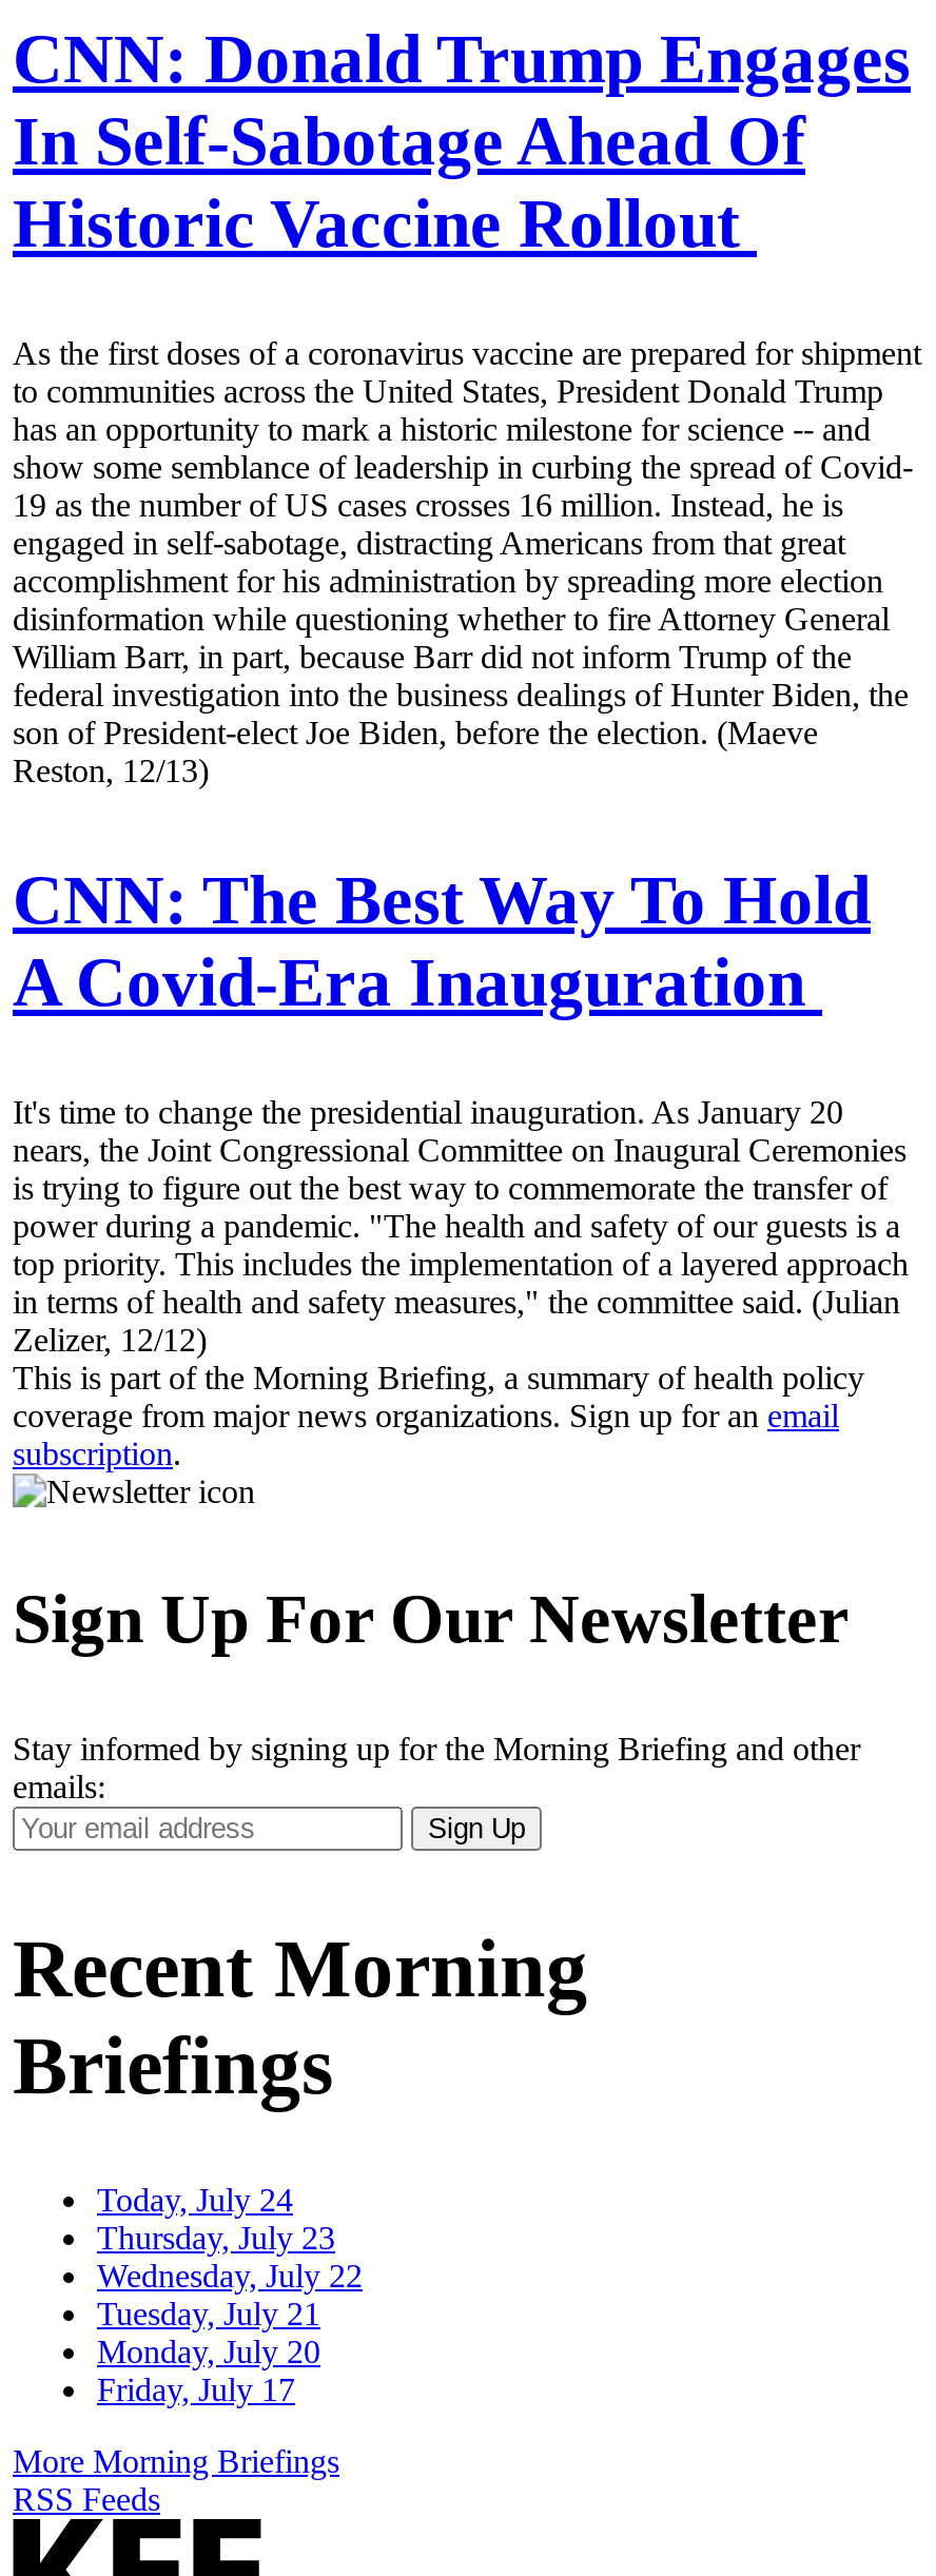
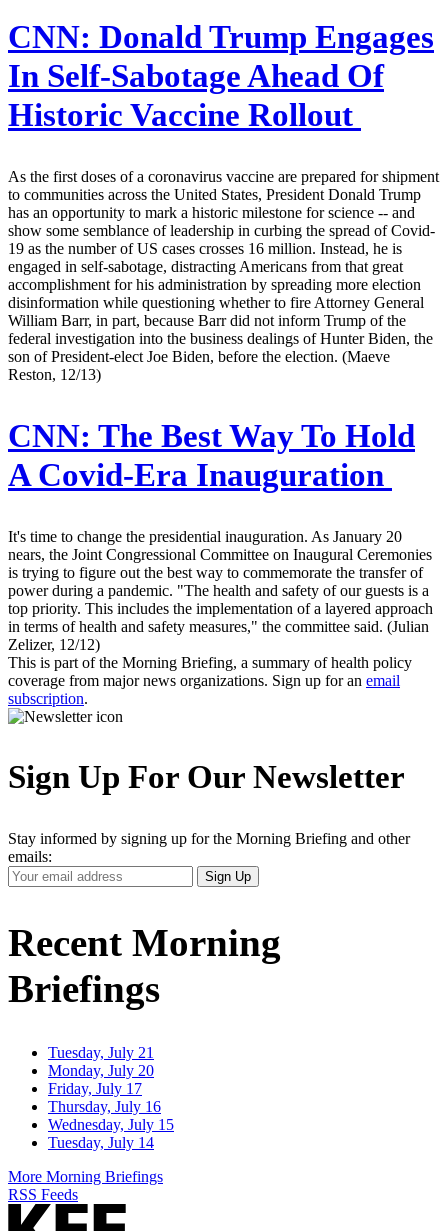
[97,2181,363,2293] Today, July 24 | Thursday, July 23 | Wednesday, July 22 -> none
moved [97,2295,320,2407] -> [48,1044,154,1097]: Tuesday, July 21 | Monday, July 20 | Friday, July 17
none -> [48,1098,174,1151] Thursday, July 16 | Wednesday, July 15 | Tuesday, July 14

